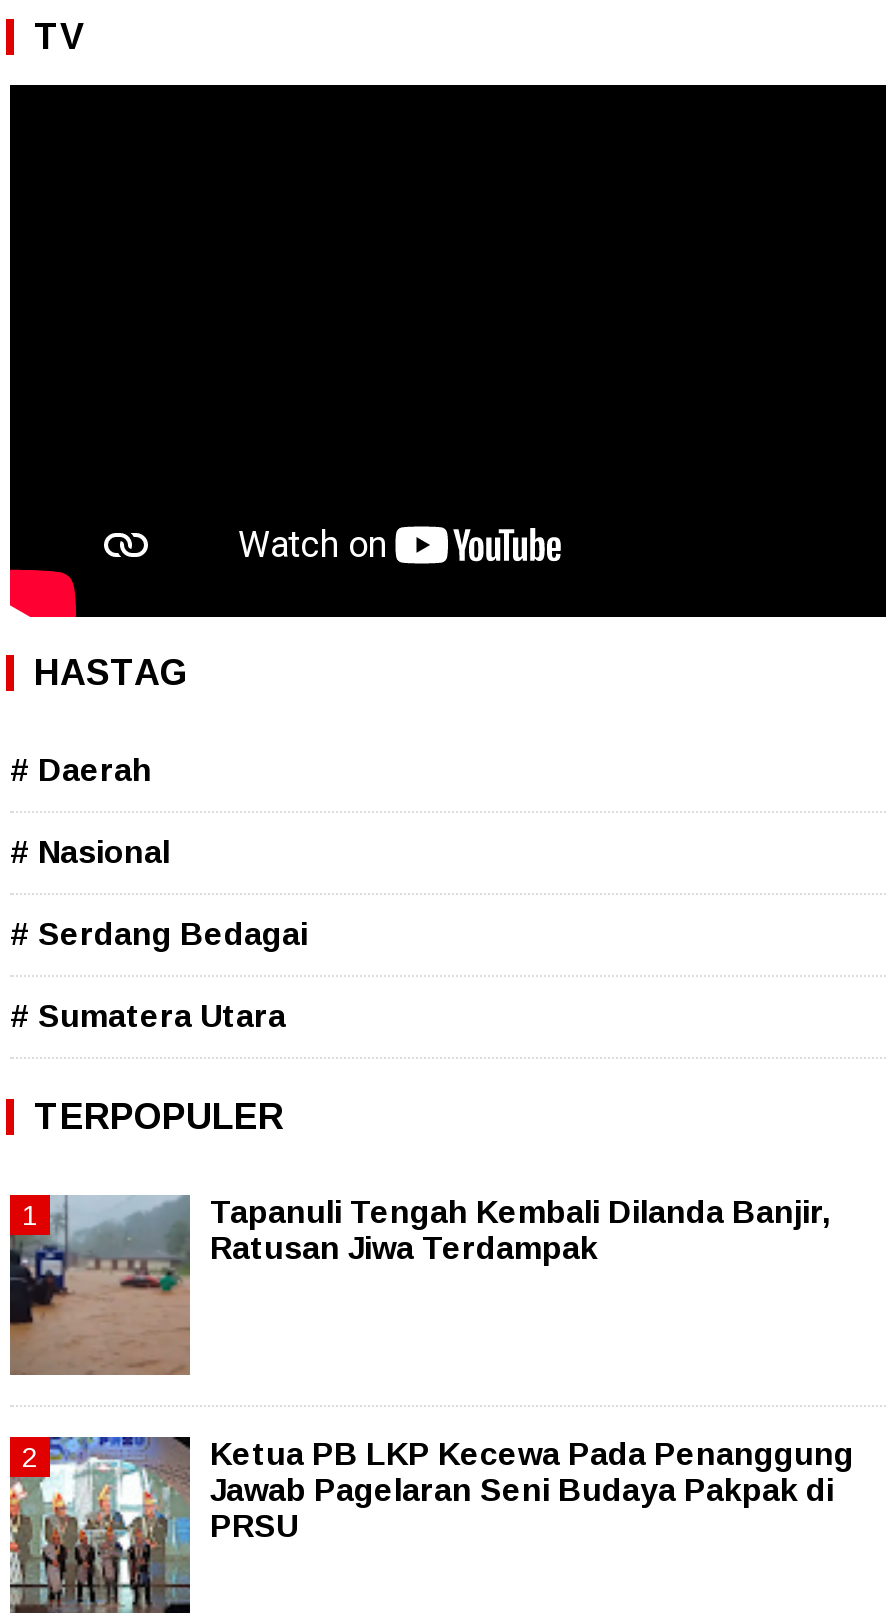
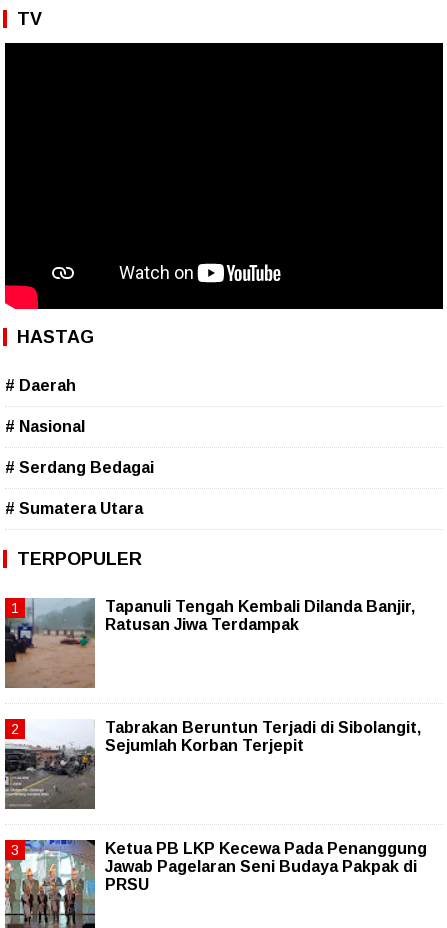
none -> [5,719,421,809] [image] | Tabrakan Beruntun Terjadi di Sibolangit, | Sejumlah Korban Terjepit

